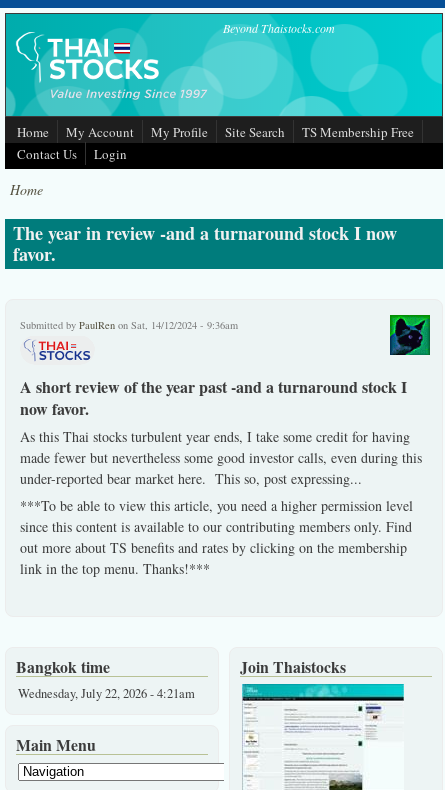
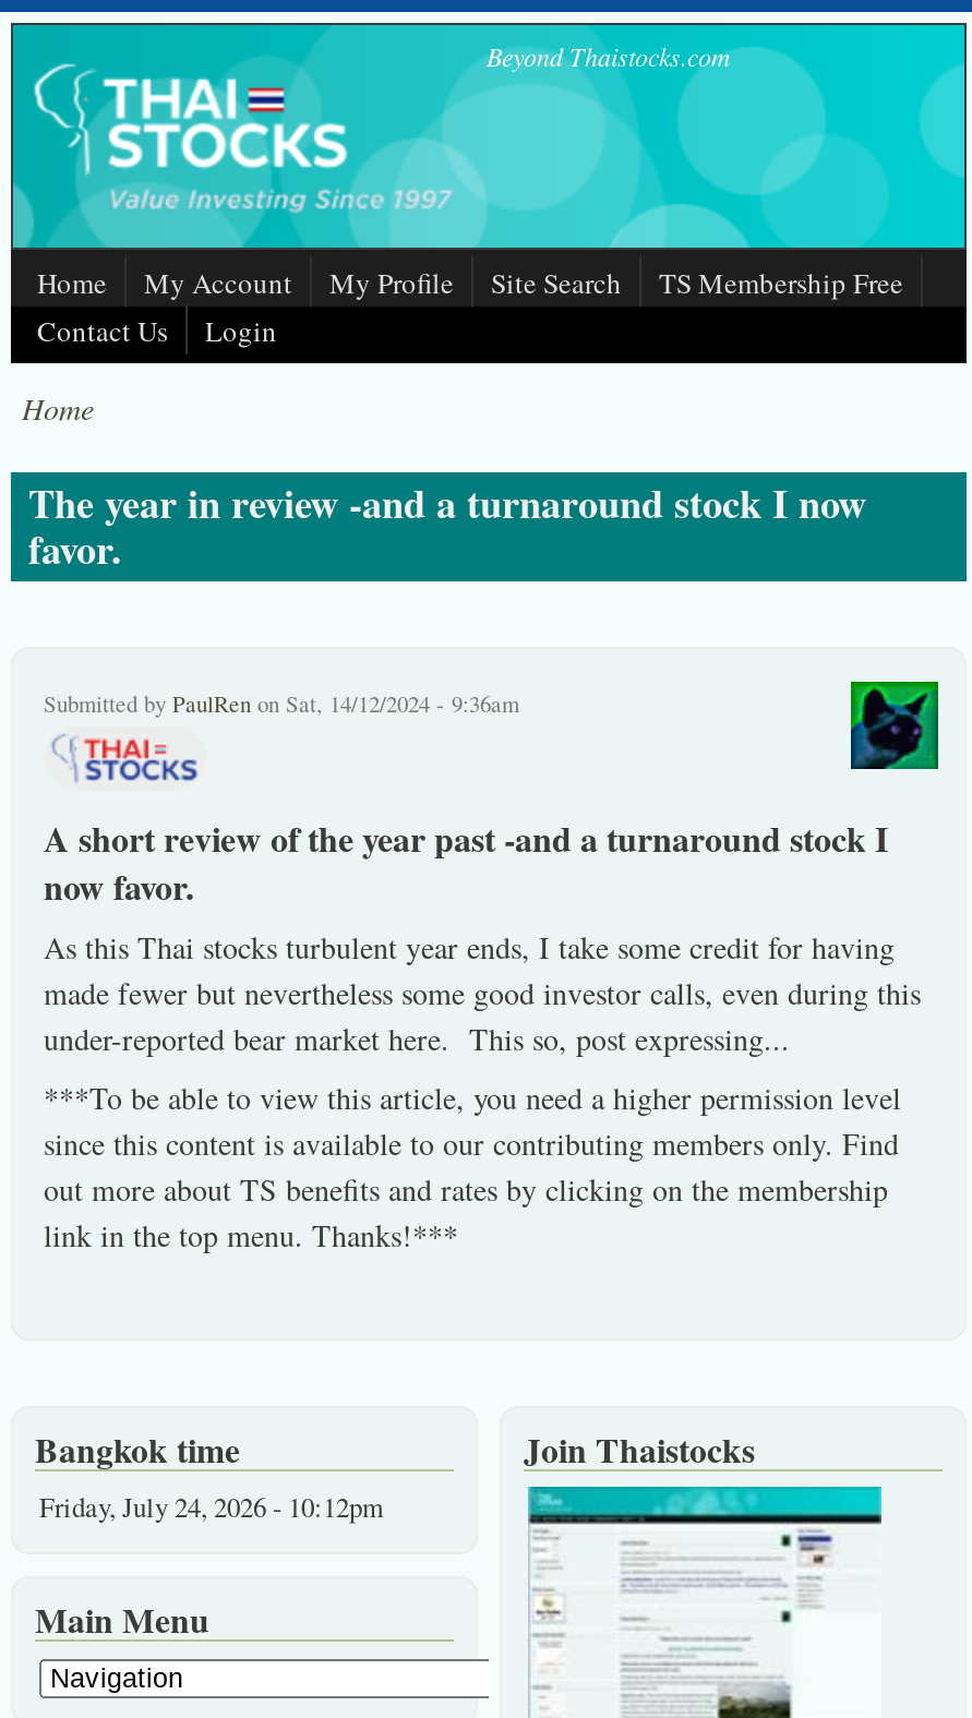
[18,685,195,702] Wednesday, July 22, 2026 - 4:21am -> [39,1489,384,1526] Friday, July 24, 2026 - 10:12pm

